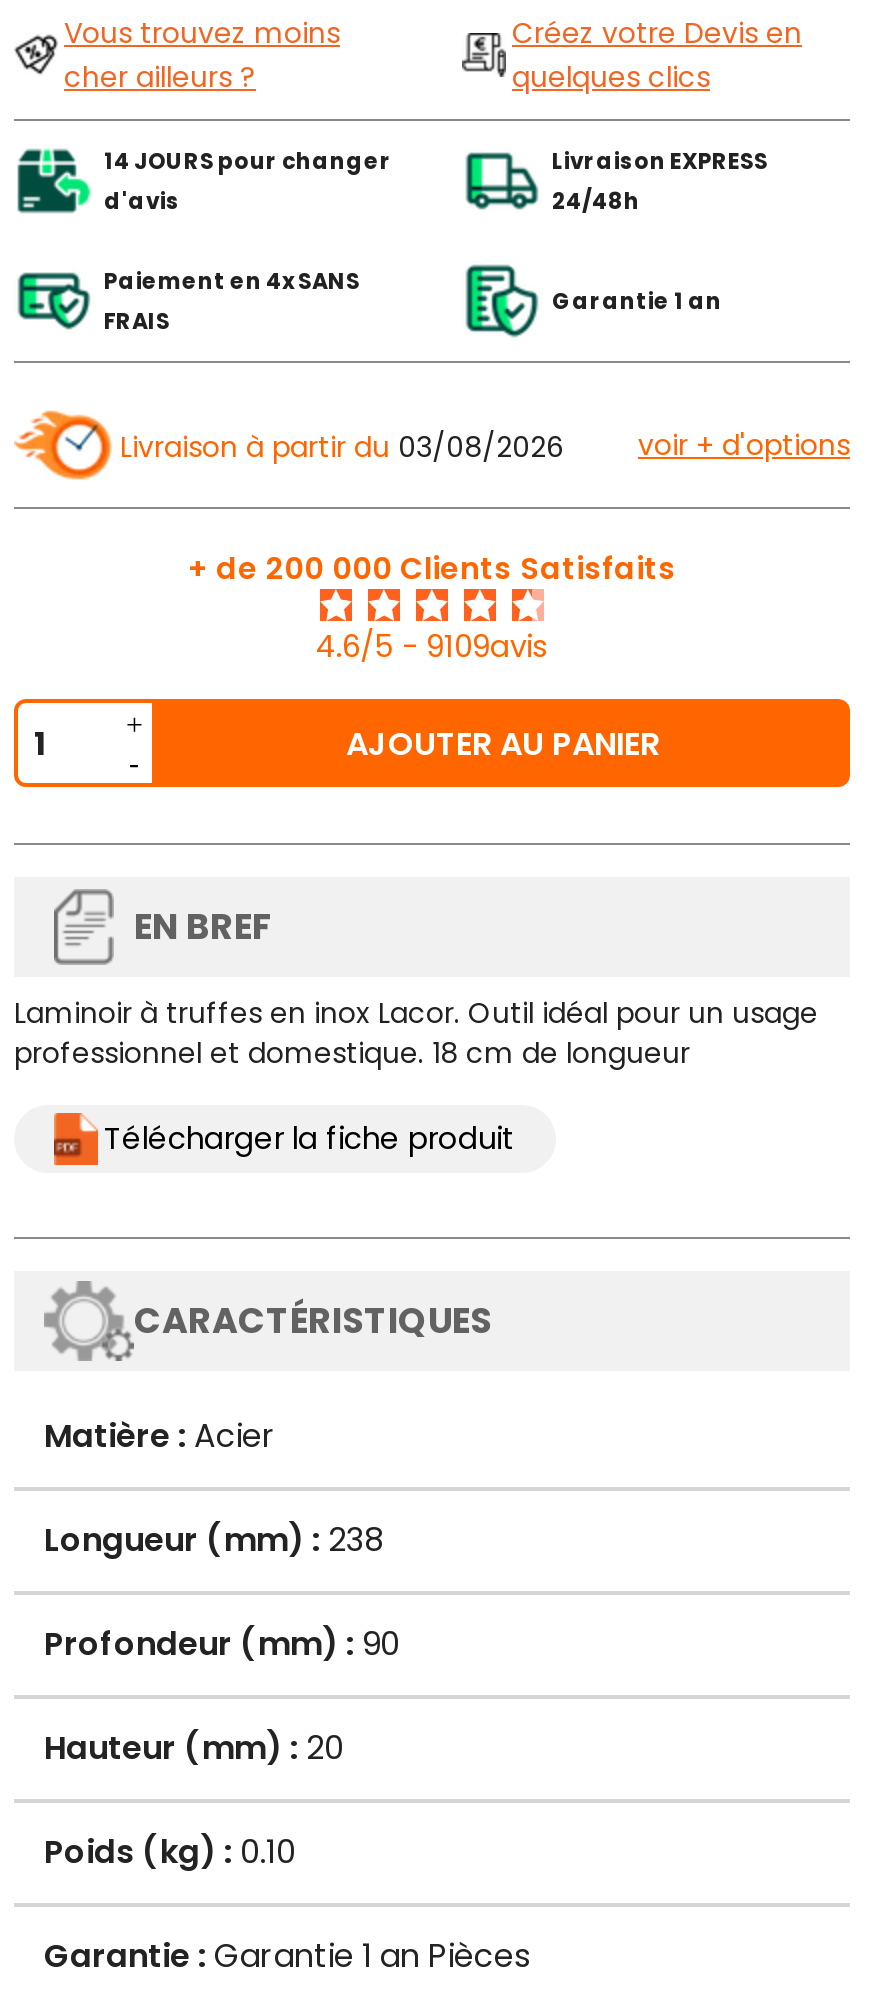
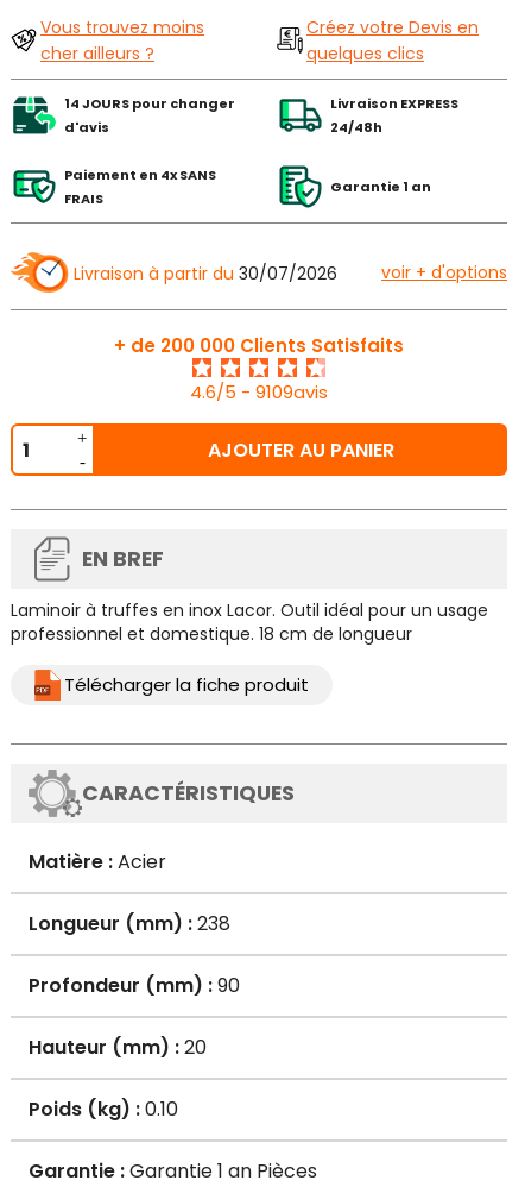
[120,428,564,468] Livraison à partir du 03/08/2026 -> [74,262,337,286] Livraison à partir du 30/07/2026

